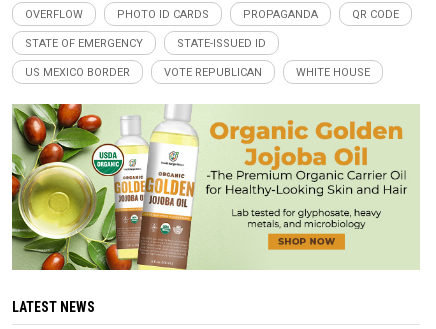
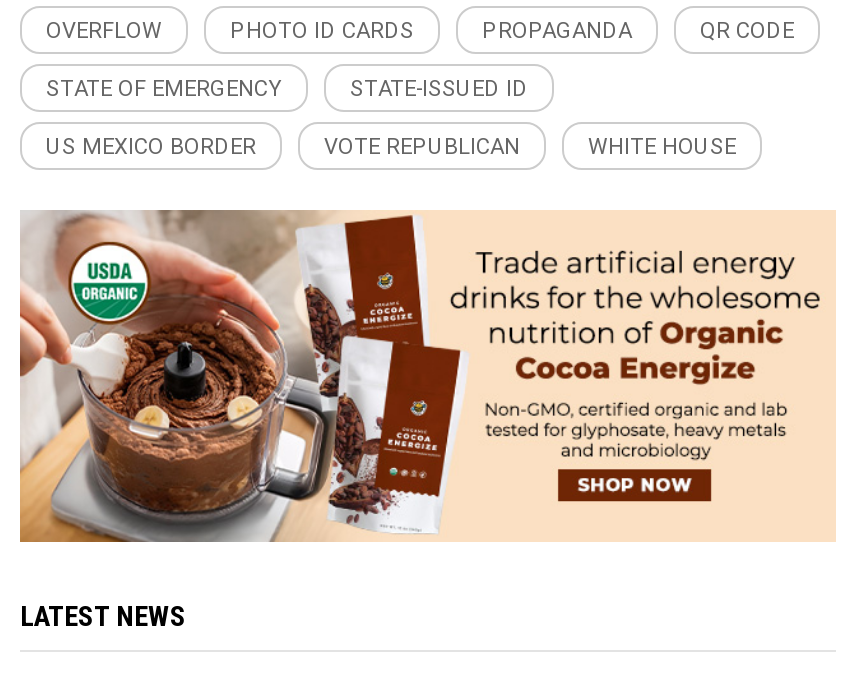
[11,103,419,271] [image] -> [18,210,832,542] [image]

